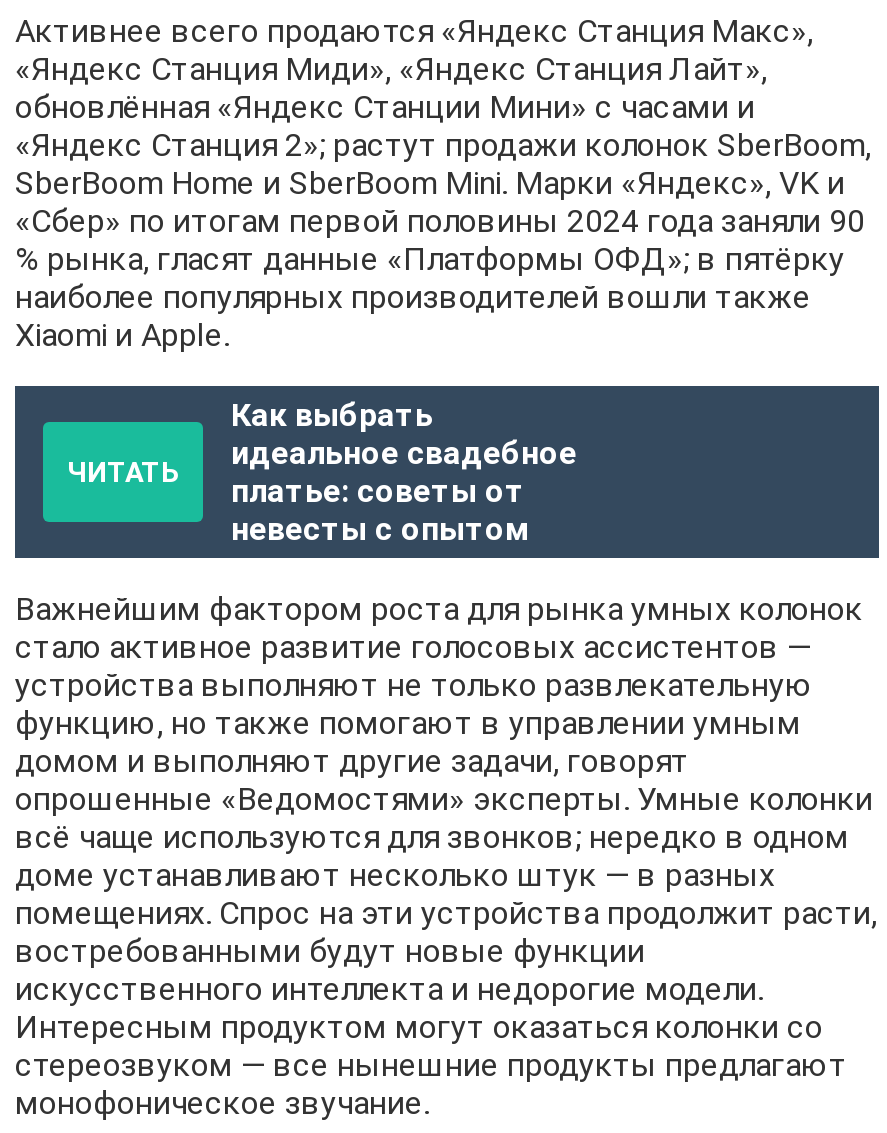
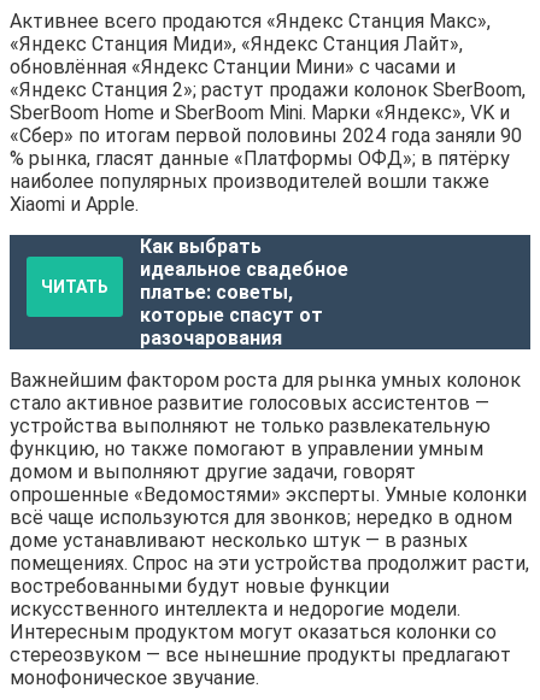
[231,473,529,549] платье: советы от | невесты с опытом -> [140,281,323,350] платье: советы, | которые спасут от | разочарования

